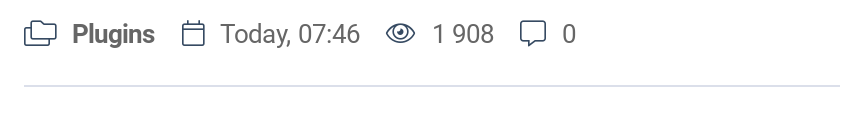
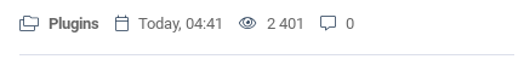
[220,19,360,49] Today, 07:46 -> [138,14,223,32] Today, 04:41
[432,19,494,49] 1 908 -> [267,14,304,32] 2 401

